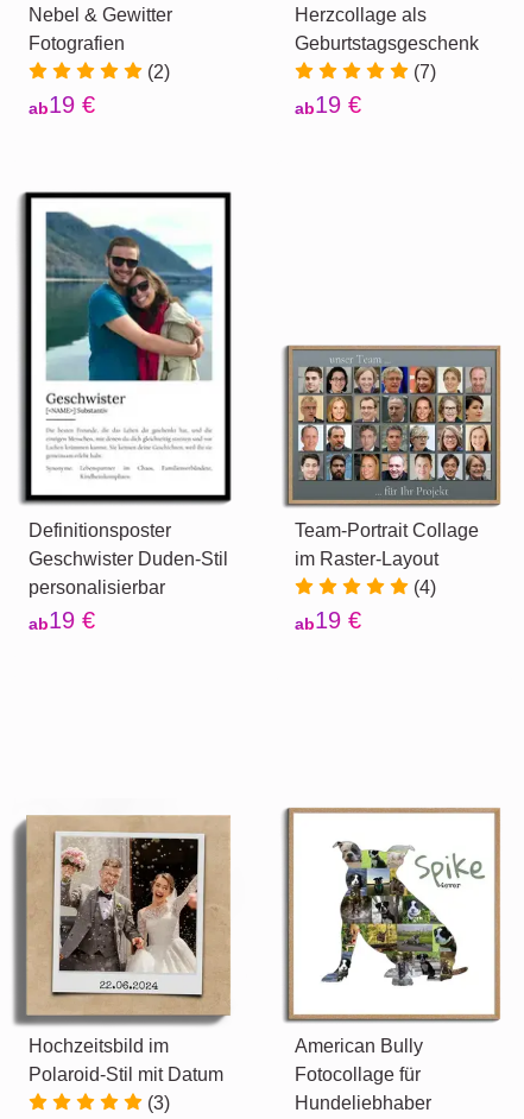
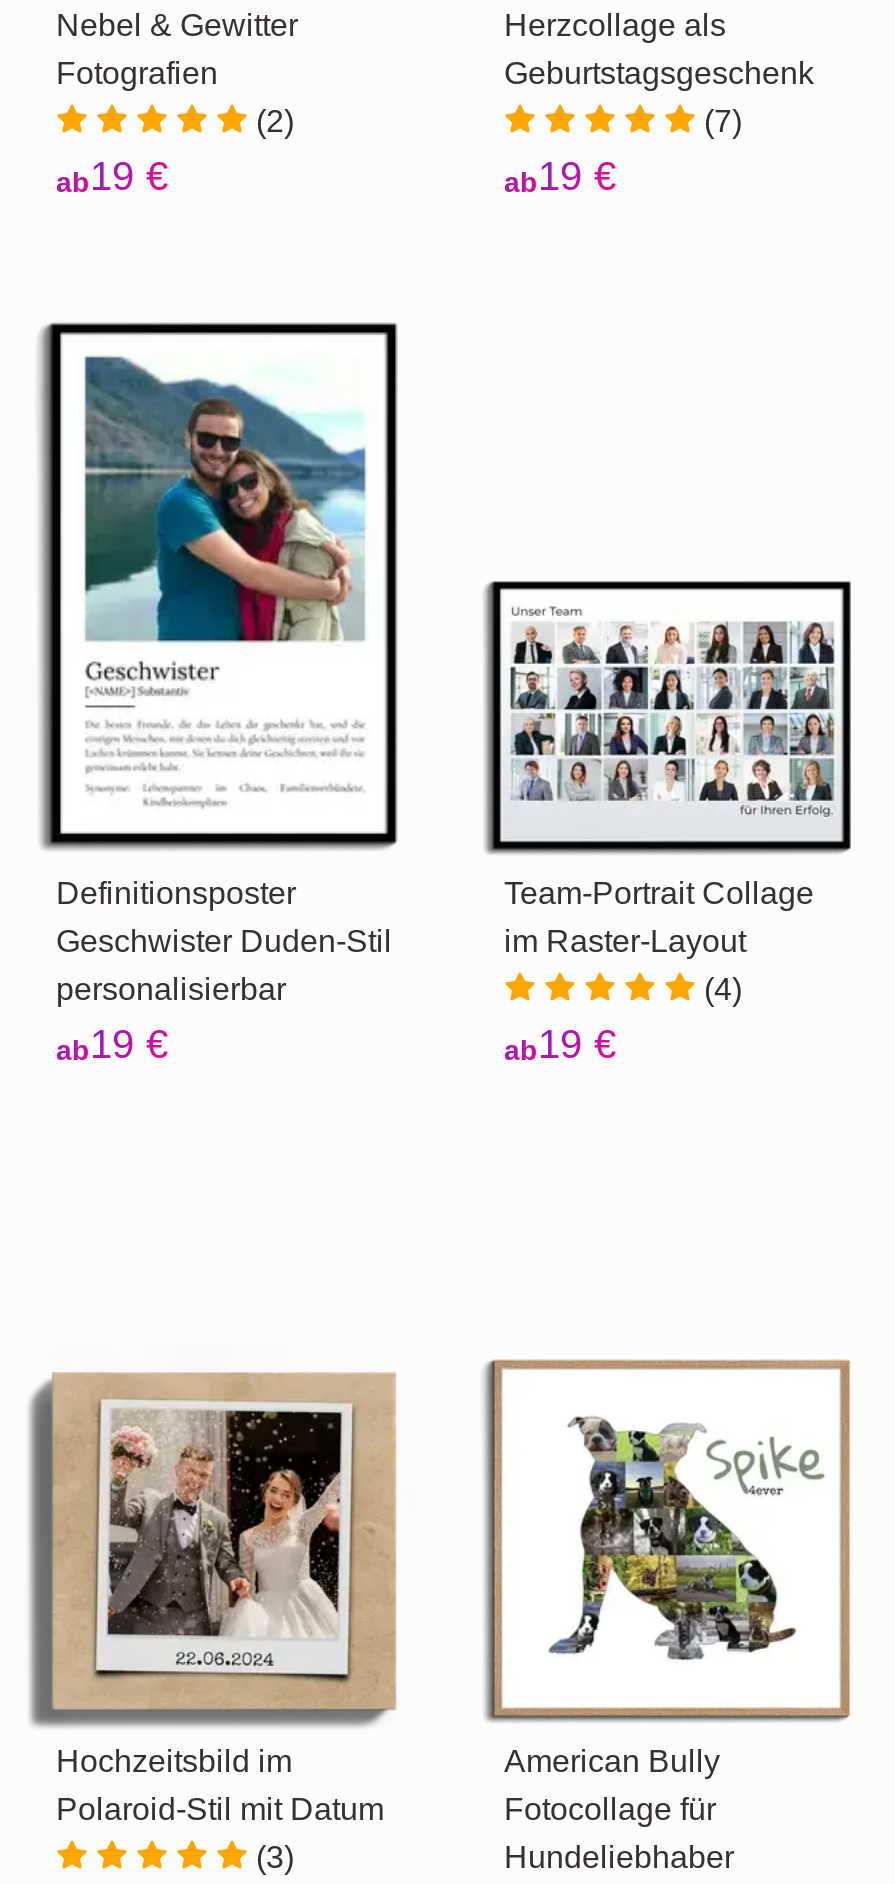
[289,344,501,504] [image] -> [492,580,852,850] [image]

